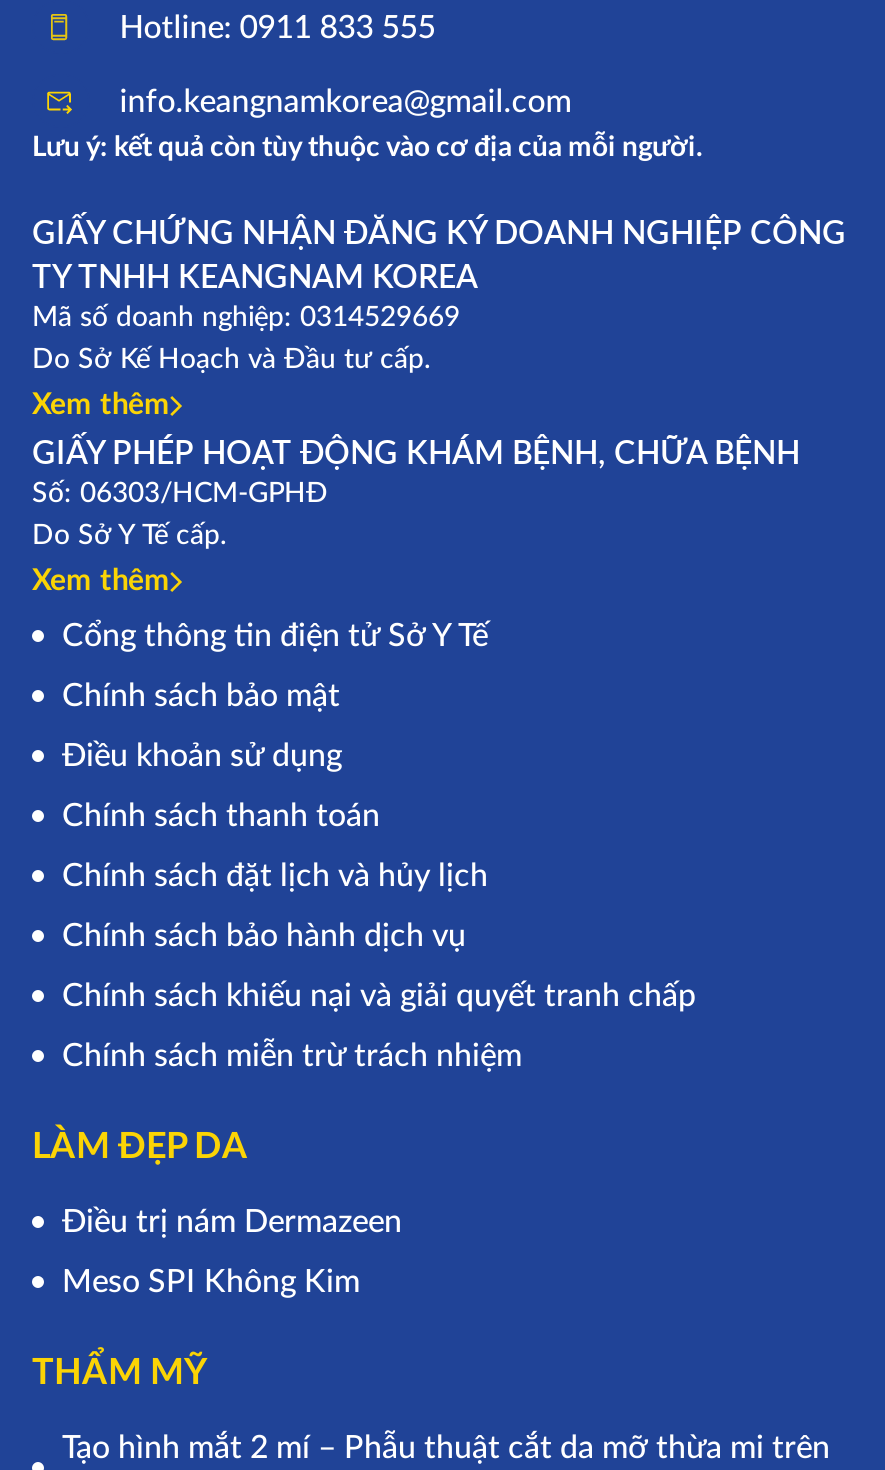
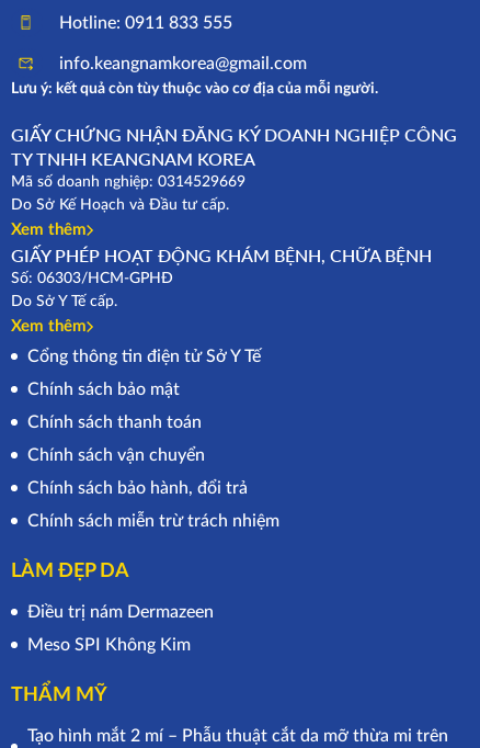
[62,740,342,772] Điều khoản sử dụng -> none
[62,860,696,1012] Chính sách đặt lịch và hủy lịch | Chính sách bảo hành dịch vụ | Chính sách khiếu nại và giải quyết tranh chấp -> [27,447,248,497] Chính sách vận chuyển | Chính sách bảo hành, đổi trả

